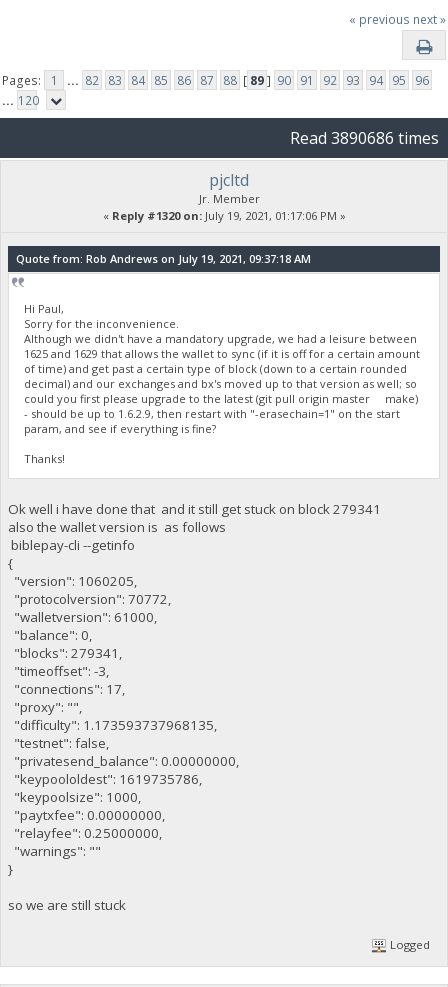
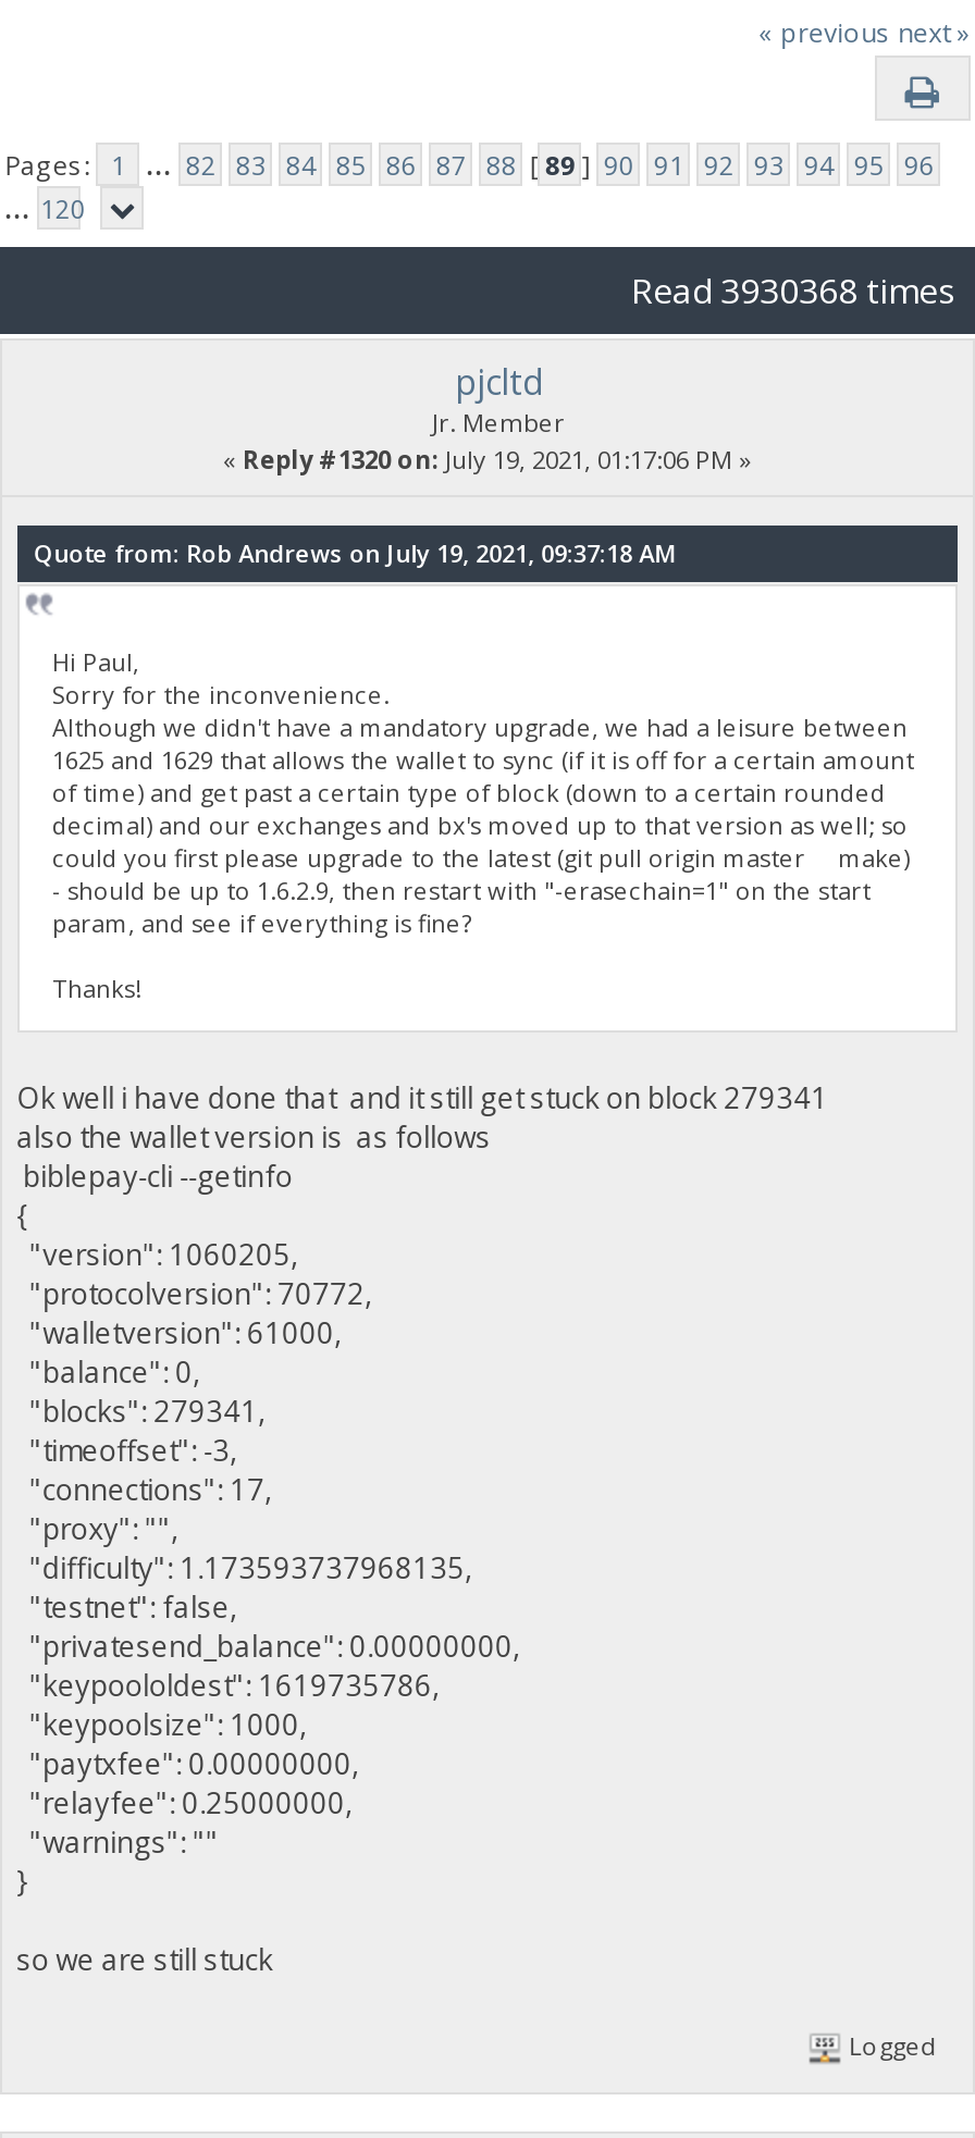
[290,127,439,149] Read 3890686 times -> [631,266,955,314] Read 3930368 times

